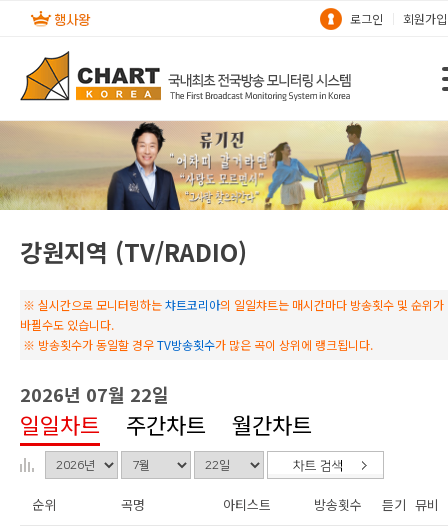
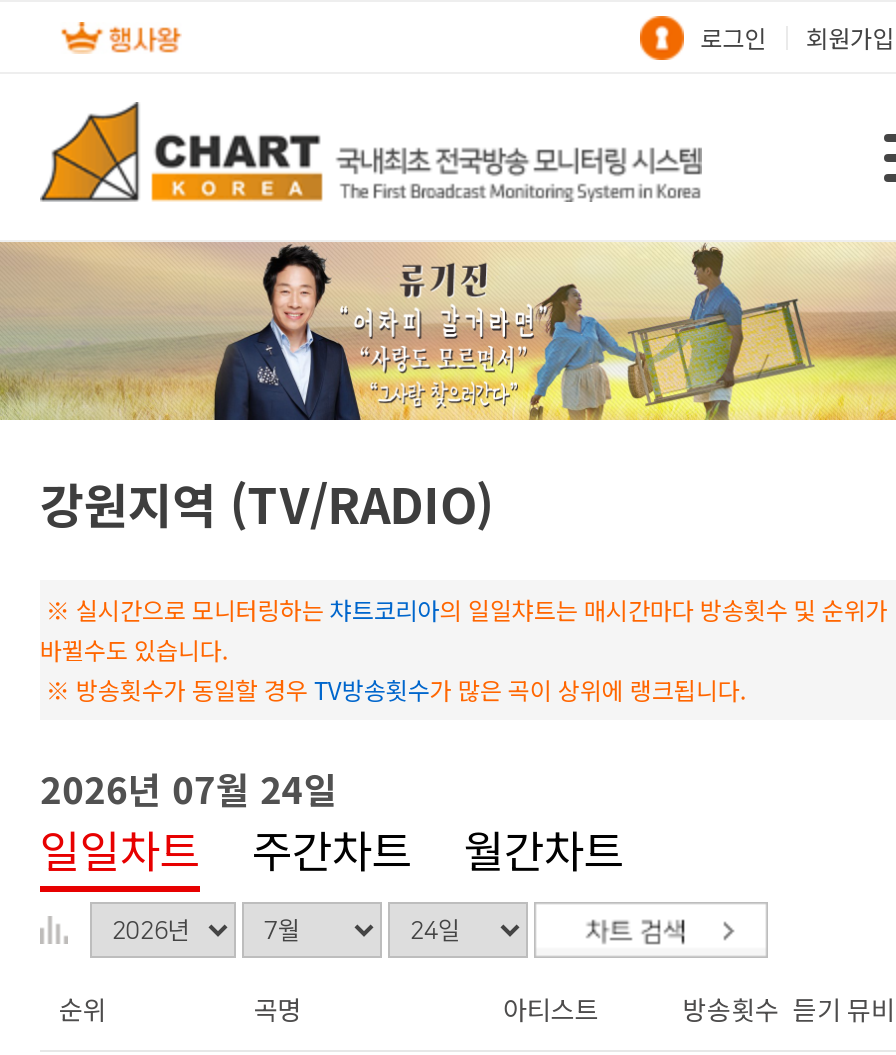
[20,381,169,407] 2026년 07월 22일 -> [40,763,338,815] 2026년 07월 24일

